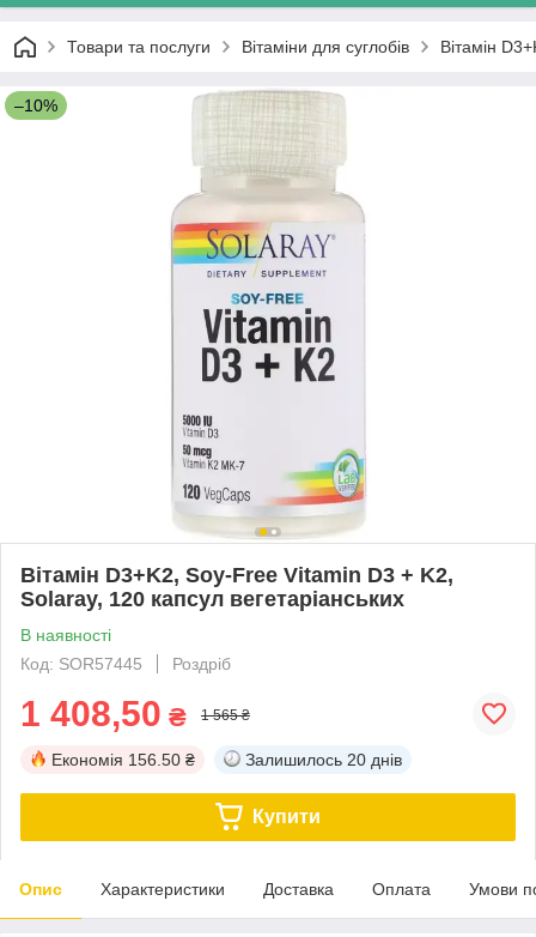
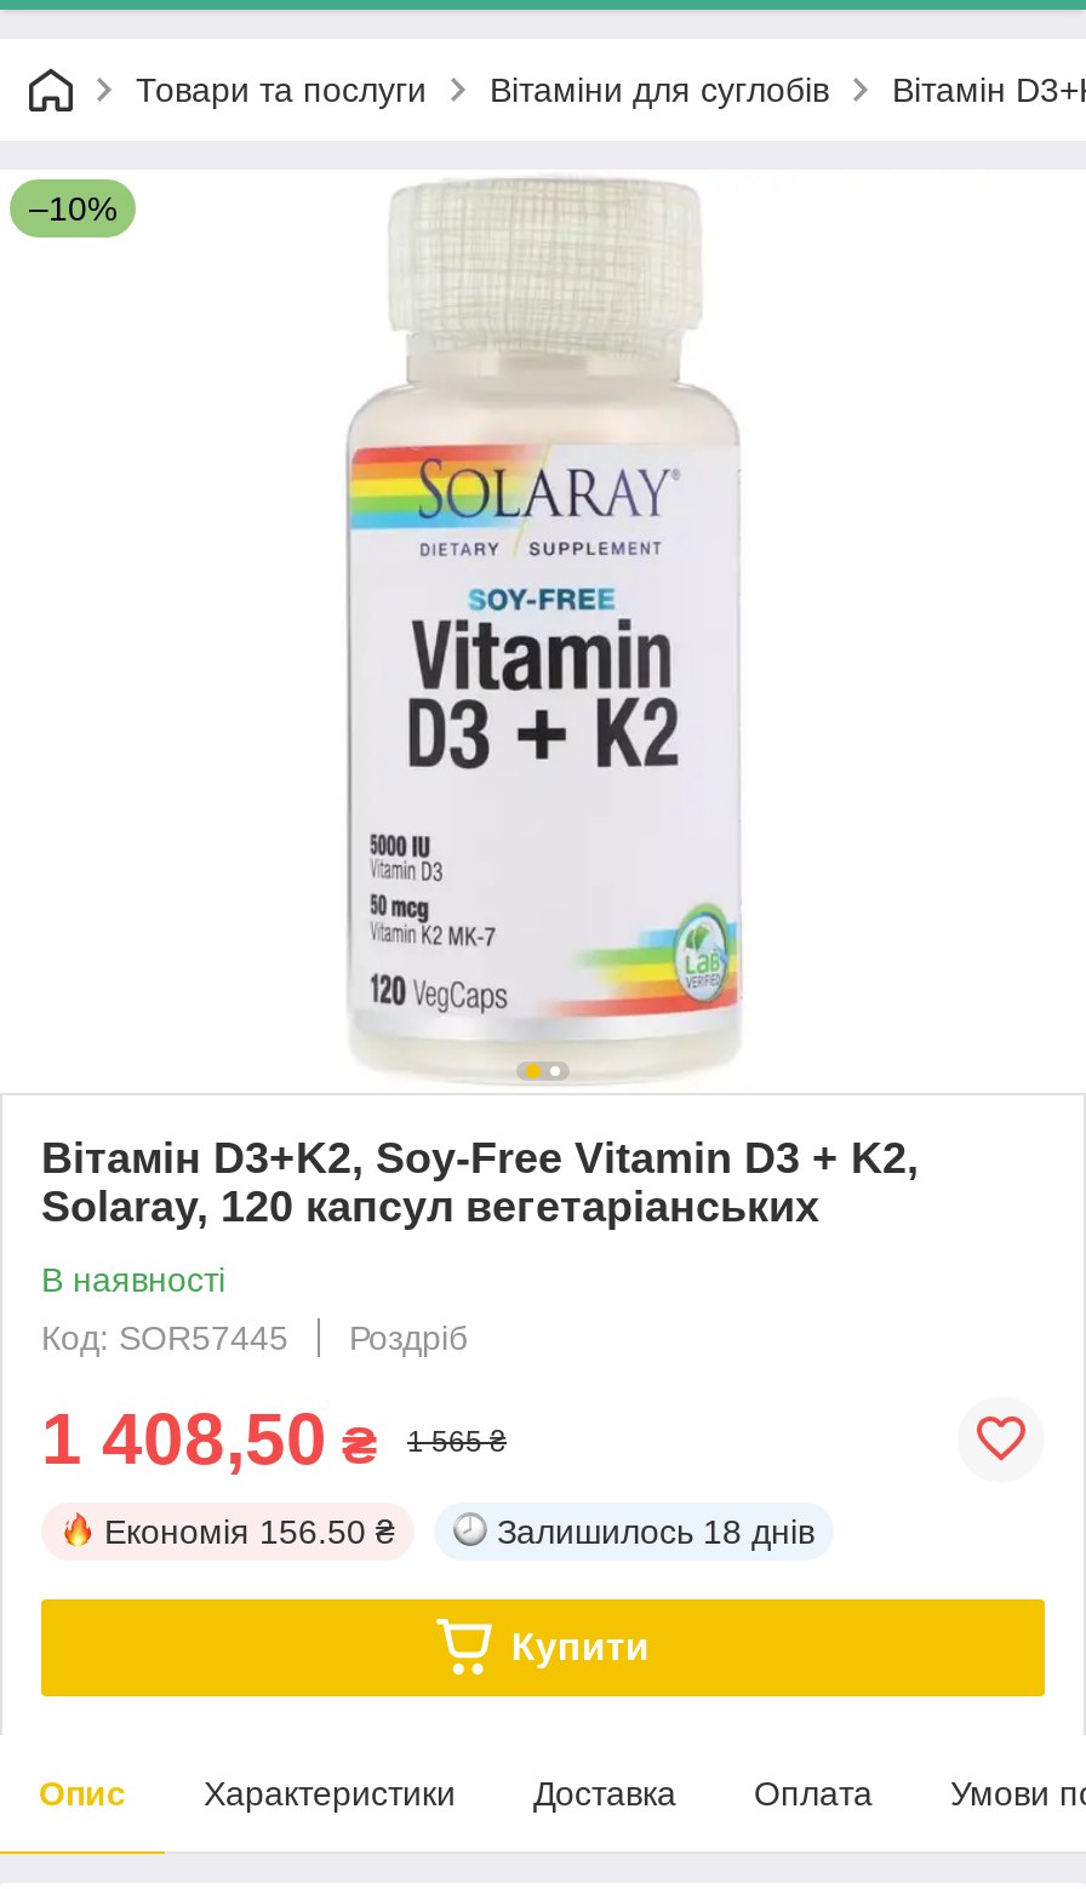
[245,750,402,769] Залишилось 20 днів -> [497,1512,814,1550] Залишилось 18 днів

